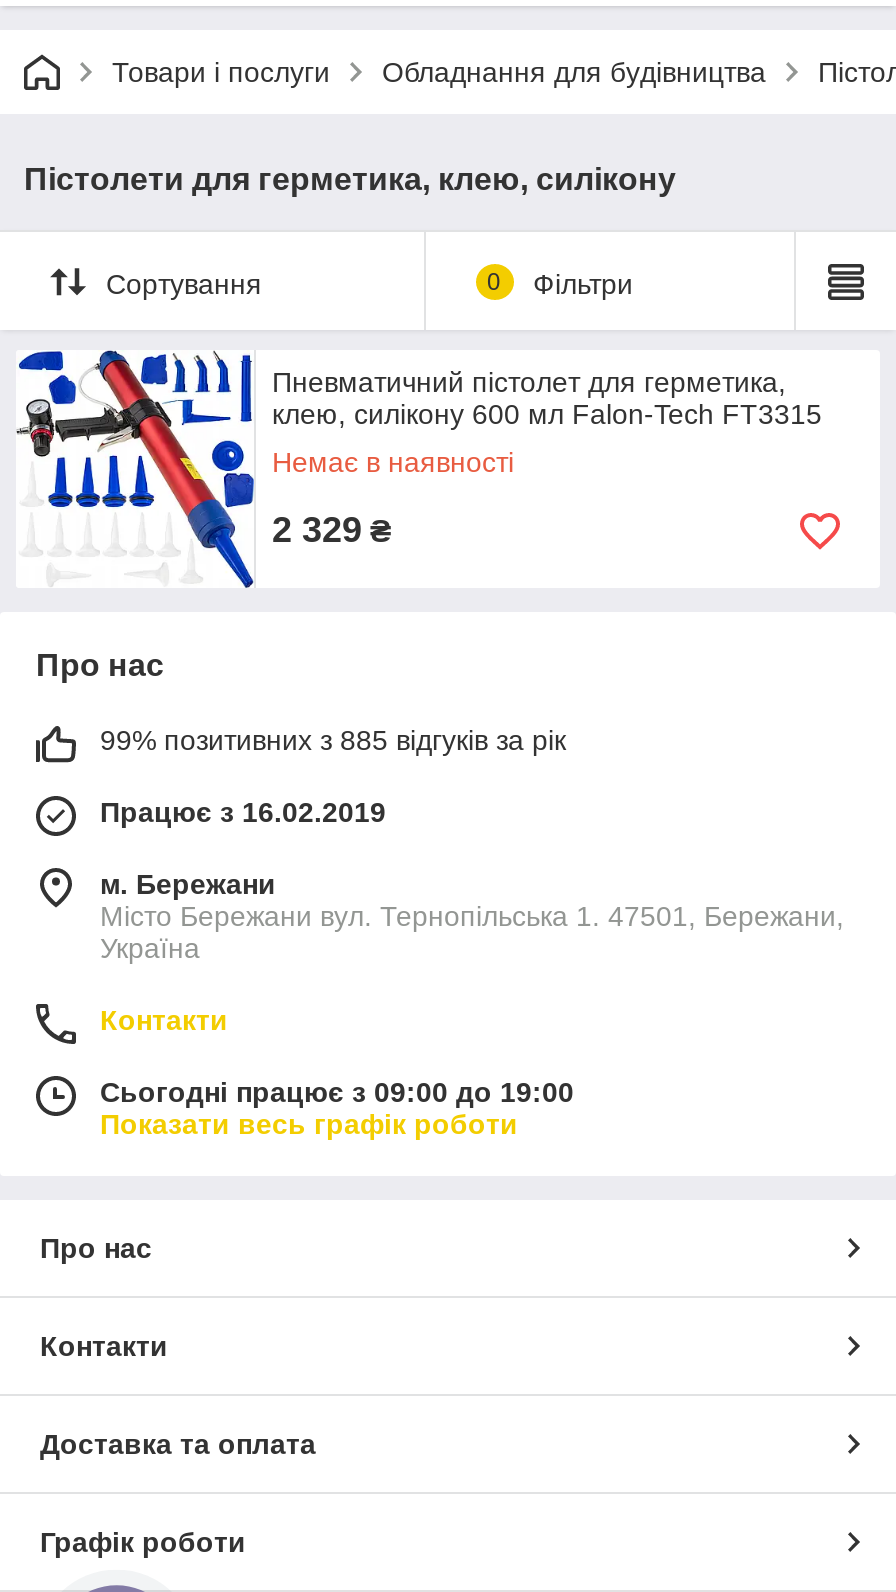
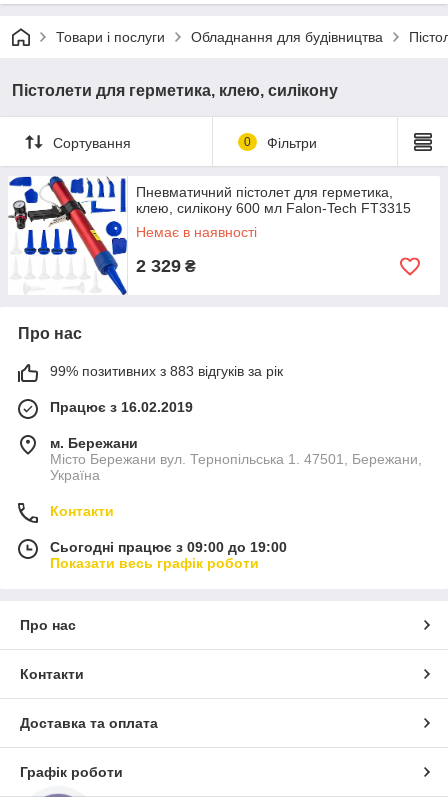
[100,724,566,756] 99% позитивних з 885 відгуків за рік -> [50,363,283,379] 99% позитивних з 883 відгуків за рік

